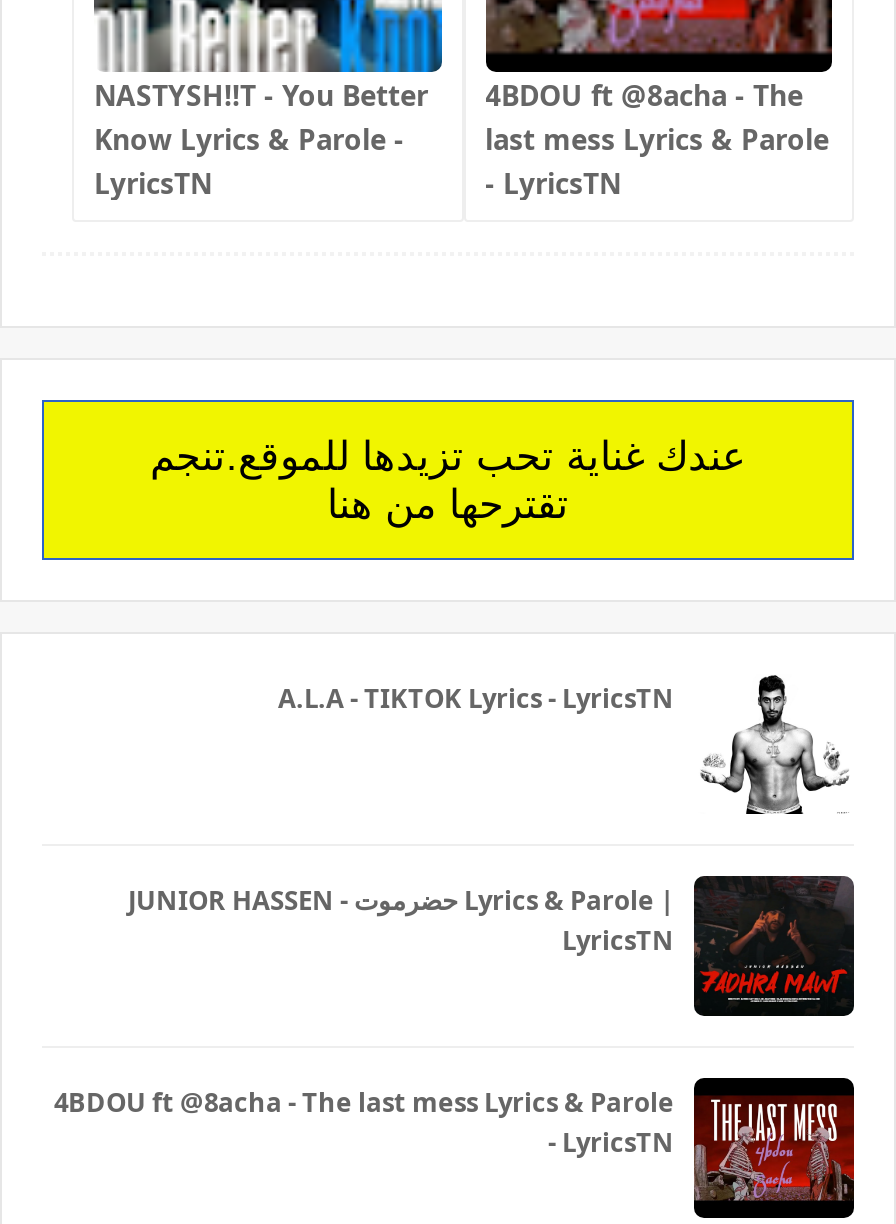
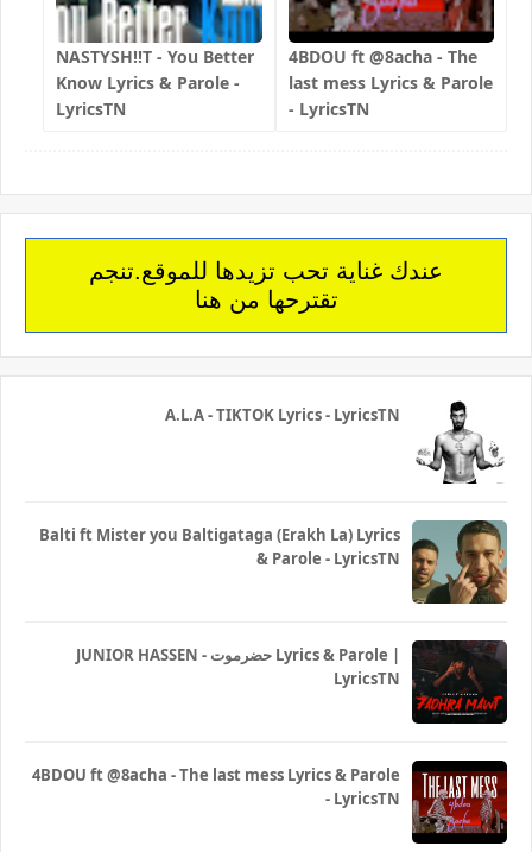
none -> [39,520,507,605] [image] | Balti ft Mister you Baltigataga (Erakh La) Lyrics | & Parole - LyricsTN

